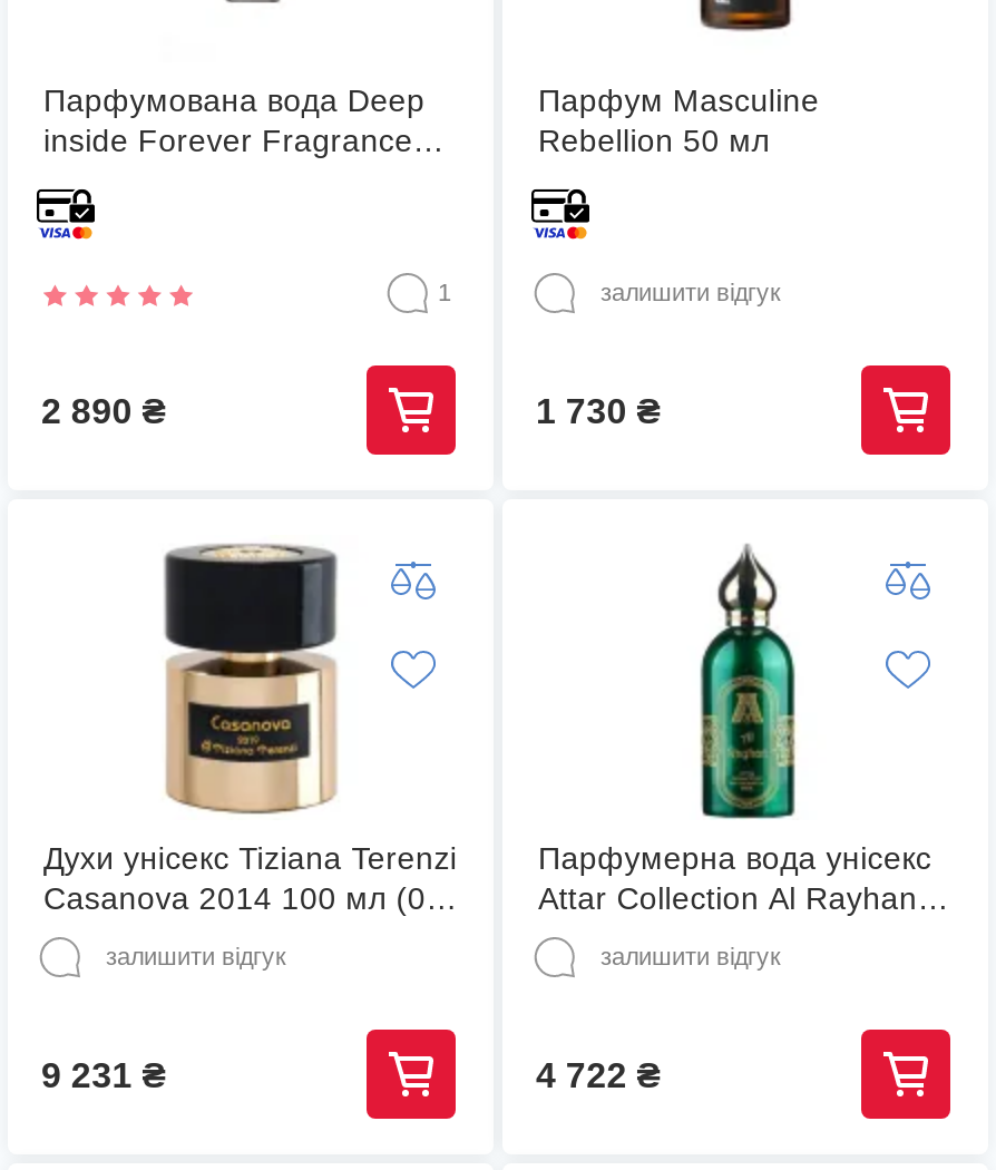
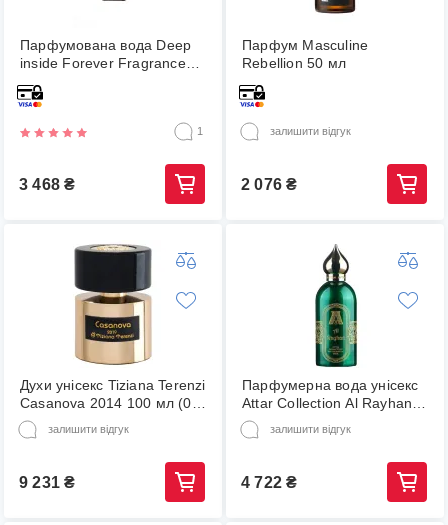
[41,391,168,429] 2 890 ₴ -> [19,175,76,192] 3 468 ₴
[536,391,662,429] 1 730 ₴ -> [241,175,298,192] 2 076 ₴

